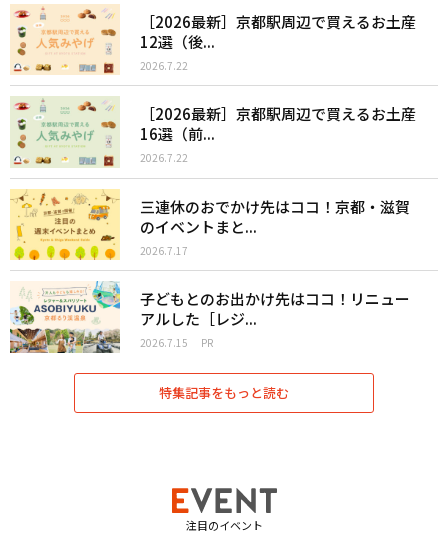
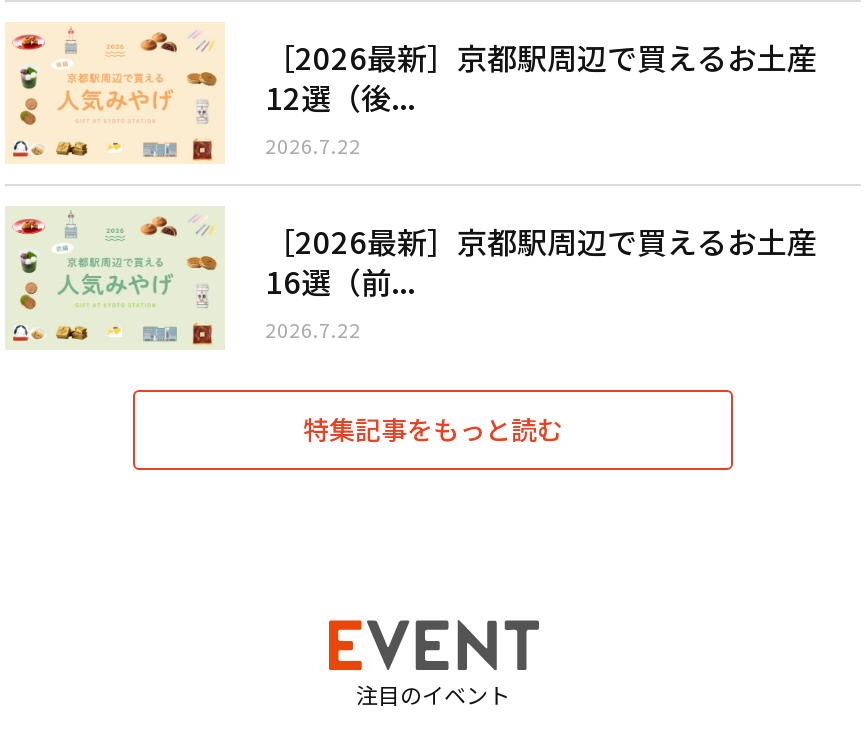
[10,189,410,350] [image] | 三連休のおでかけ先はココ！京都・滋賀 | のイベントまと... | 2026.7.17 | 子どもとのお出かけ先はココ！リニュー | アルした［レジ... | 2026.7.15 | PR -> none
[9,280,121,354] [image] -> none

